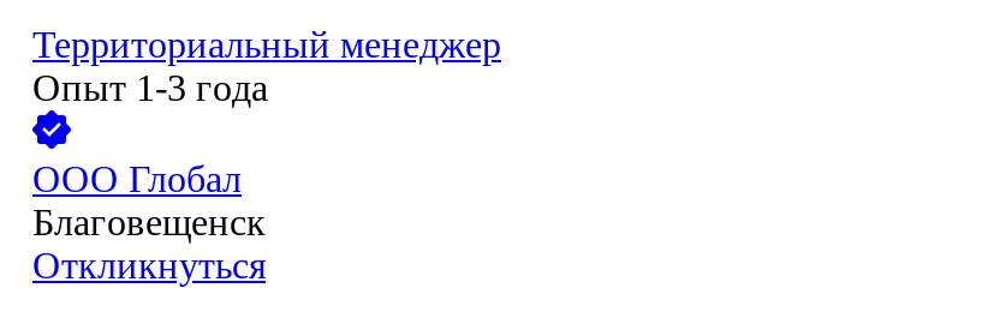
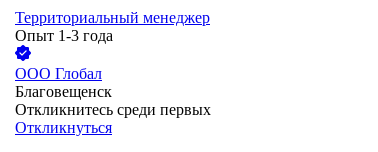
none -> [15,101,211,118] Откликнитесь среди первых

